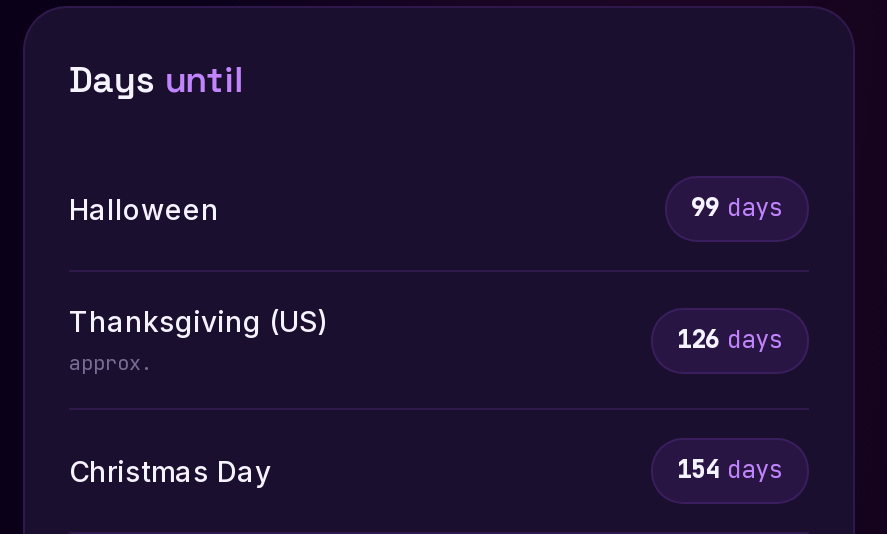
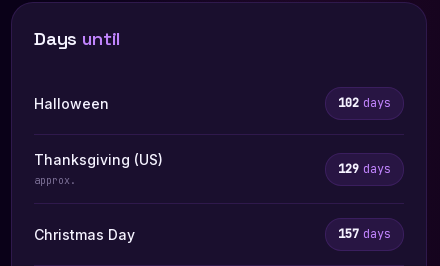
[691,192,783,224] 99 days -> [338,95,391,111] 102 days
[677,323,783,355] 126 days -> [338,160,391,176] 129 days
[677,454,783,486] 154 days -> [338,226,391,242] 157 days

